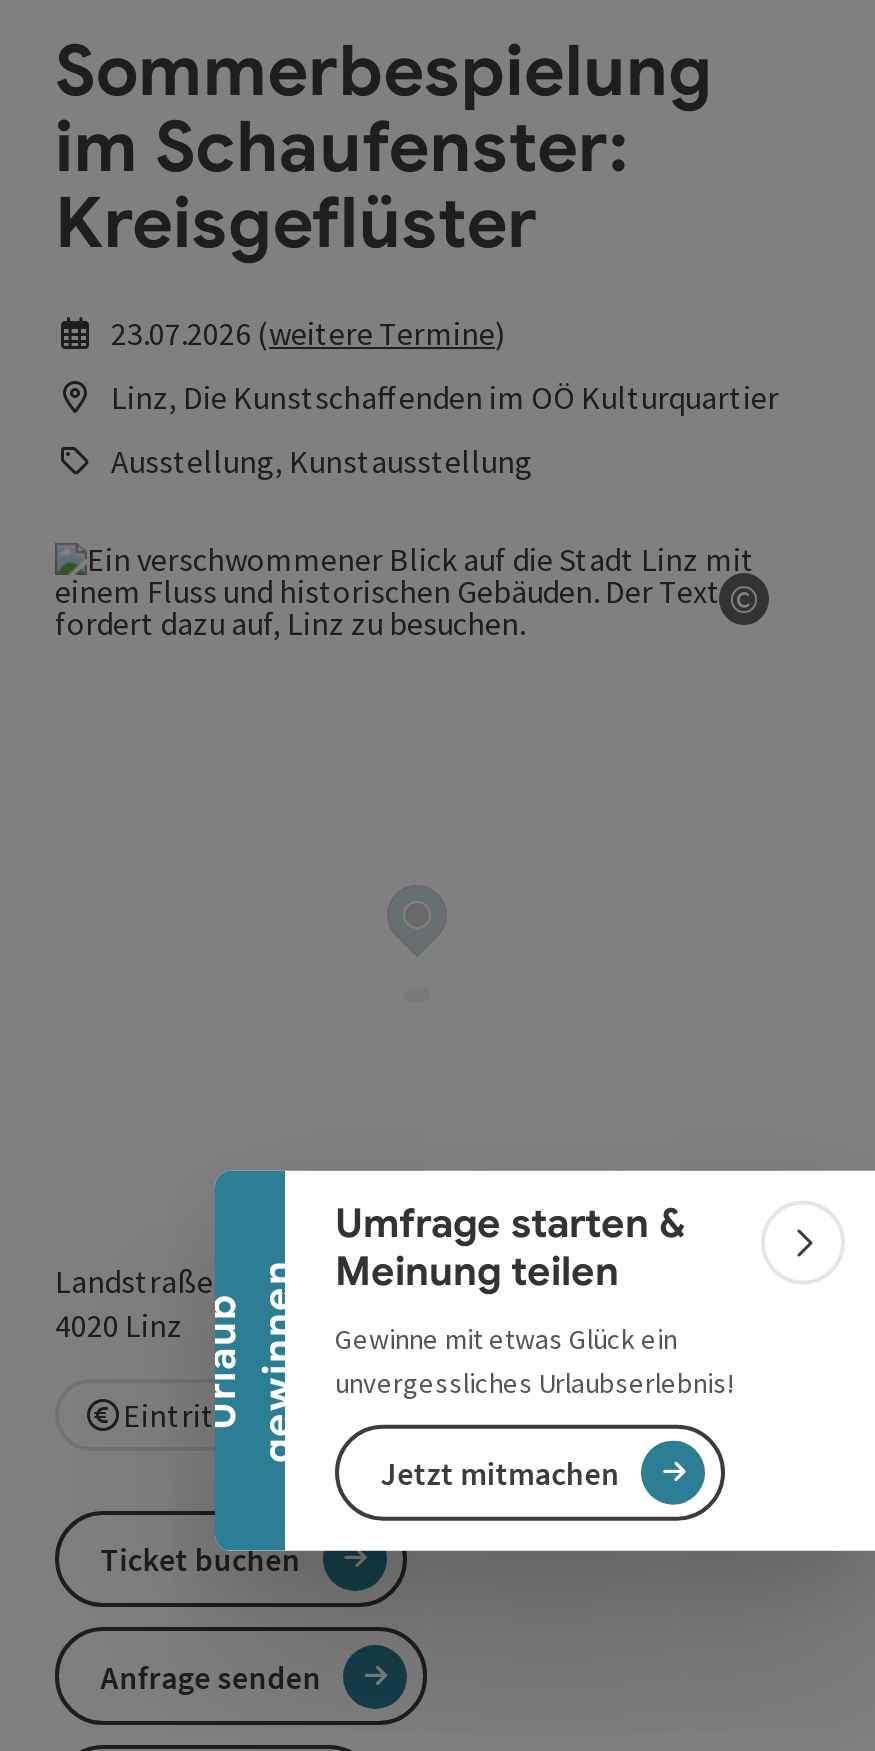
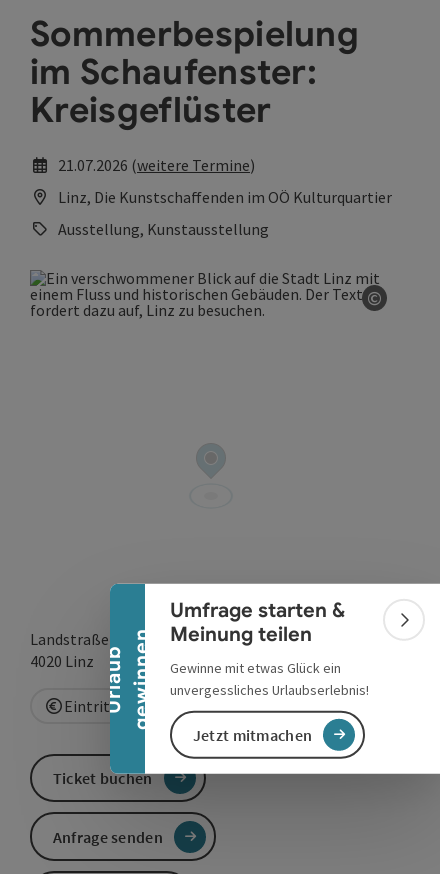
[105,313,505,353] 23.07.2026 (weitere Termine) -> [55,155,255,175] 21.07.2026 (weitere Termine)

